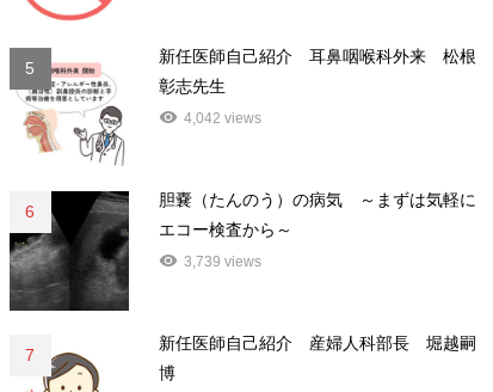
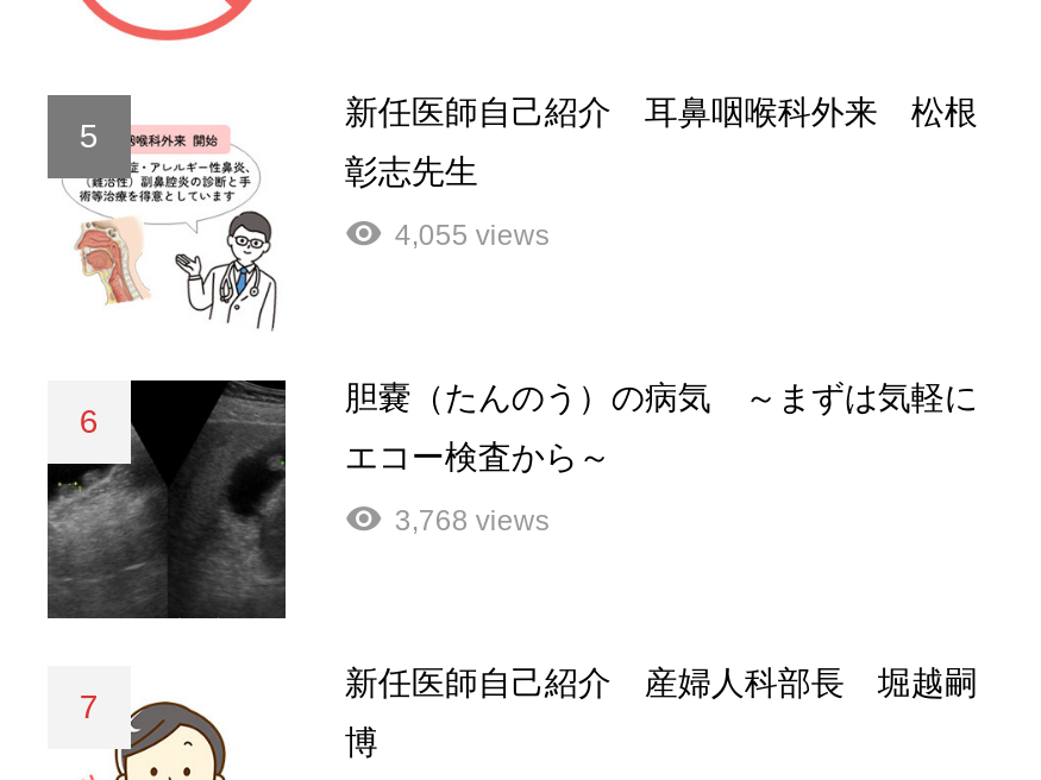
[184,110,261,127] 4,042 views -> [395,219,549,253] 4,055 views
[184,254,261,270] 3,739 views -> [395,505,549,538] 3,768 views

